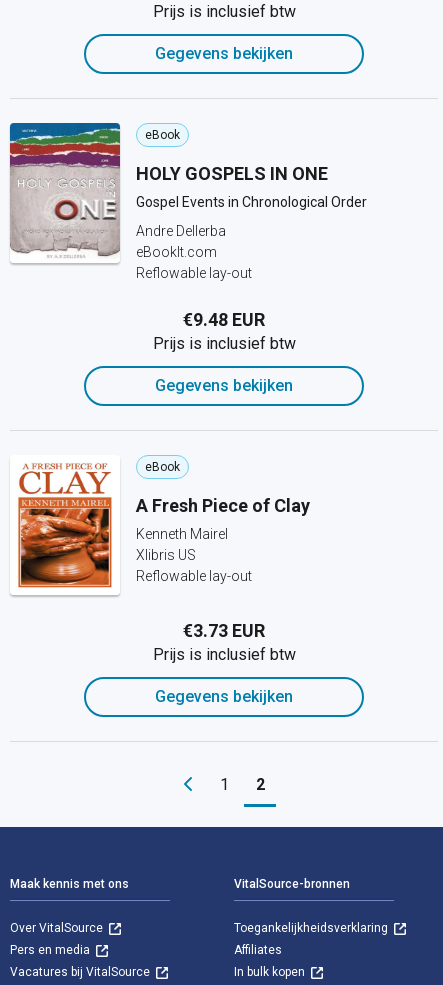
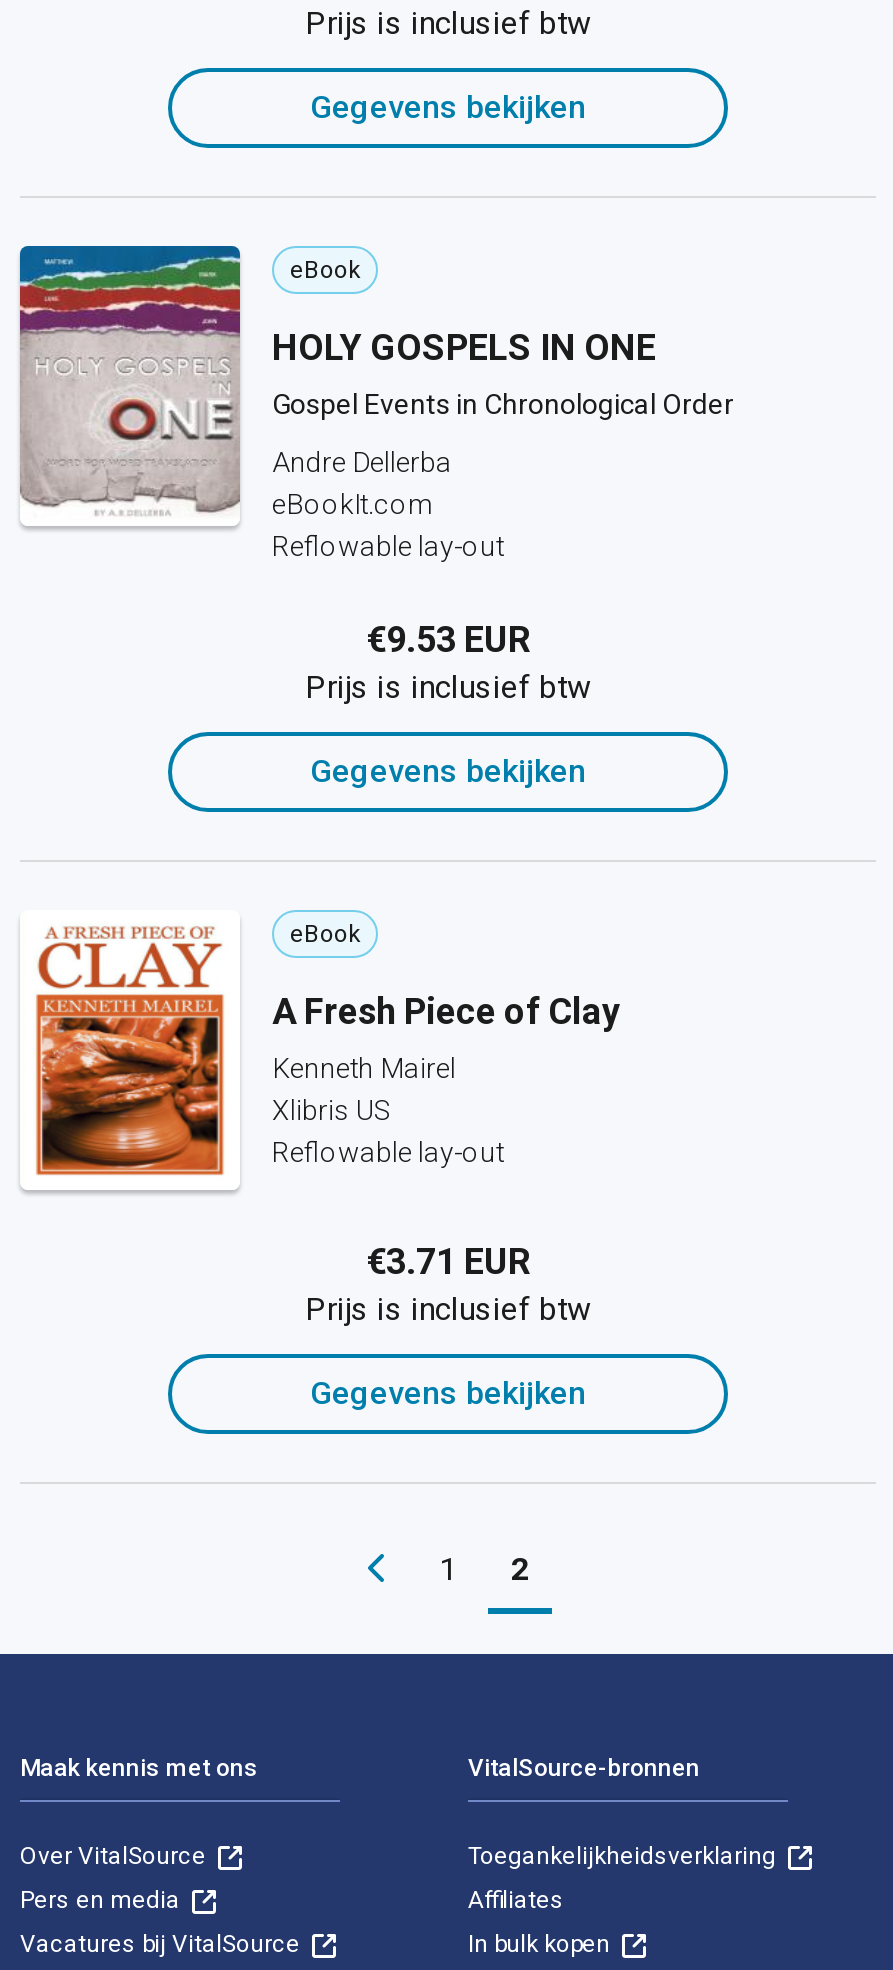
[183,309,265,330] €9.48 EUR -> [366,618,530,660] €9.53 EUR
[183,620,265,641] €3.73 EUR -> [366,1240,530,1282] €3.71 EUR

